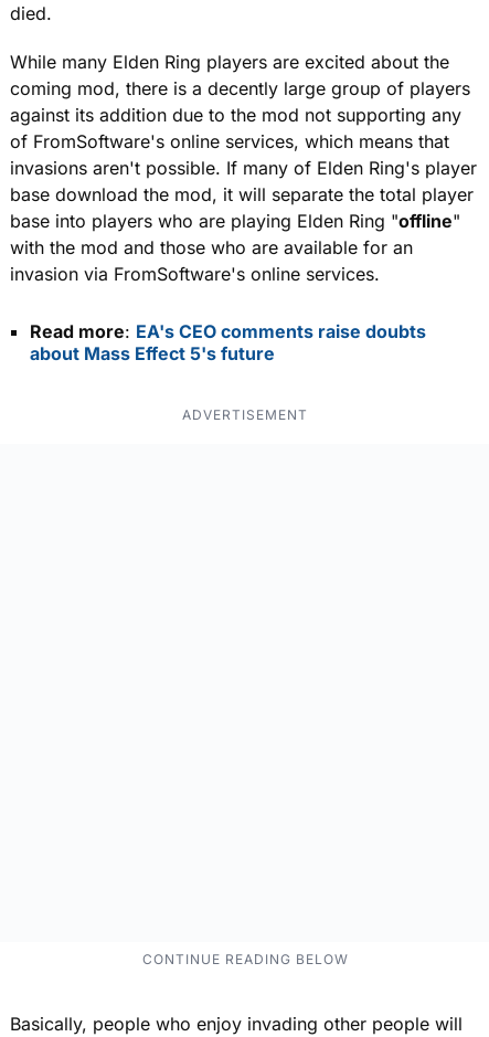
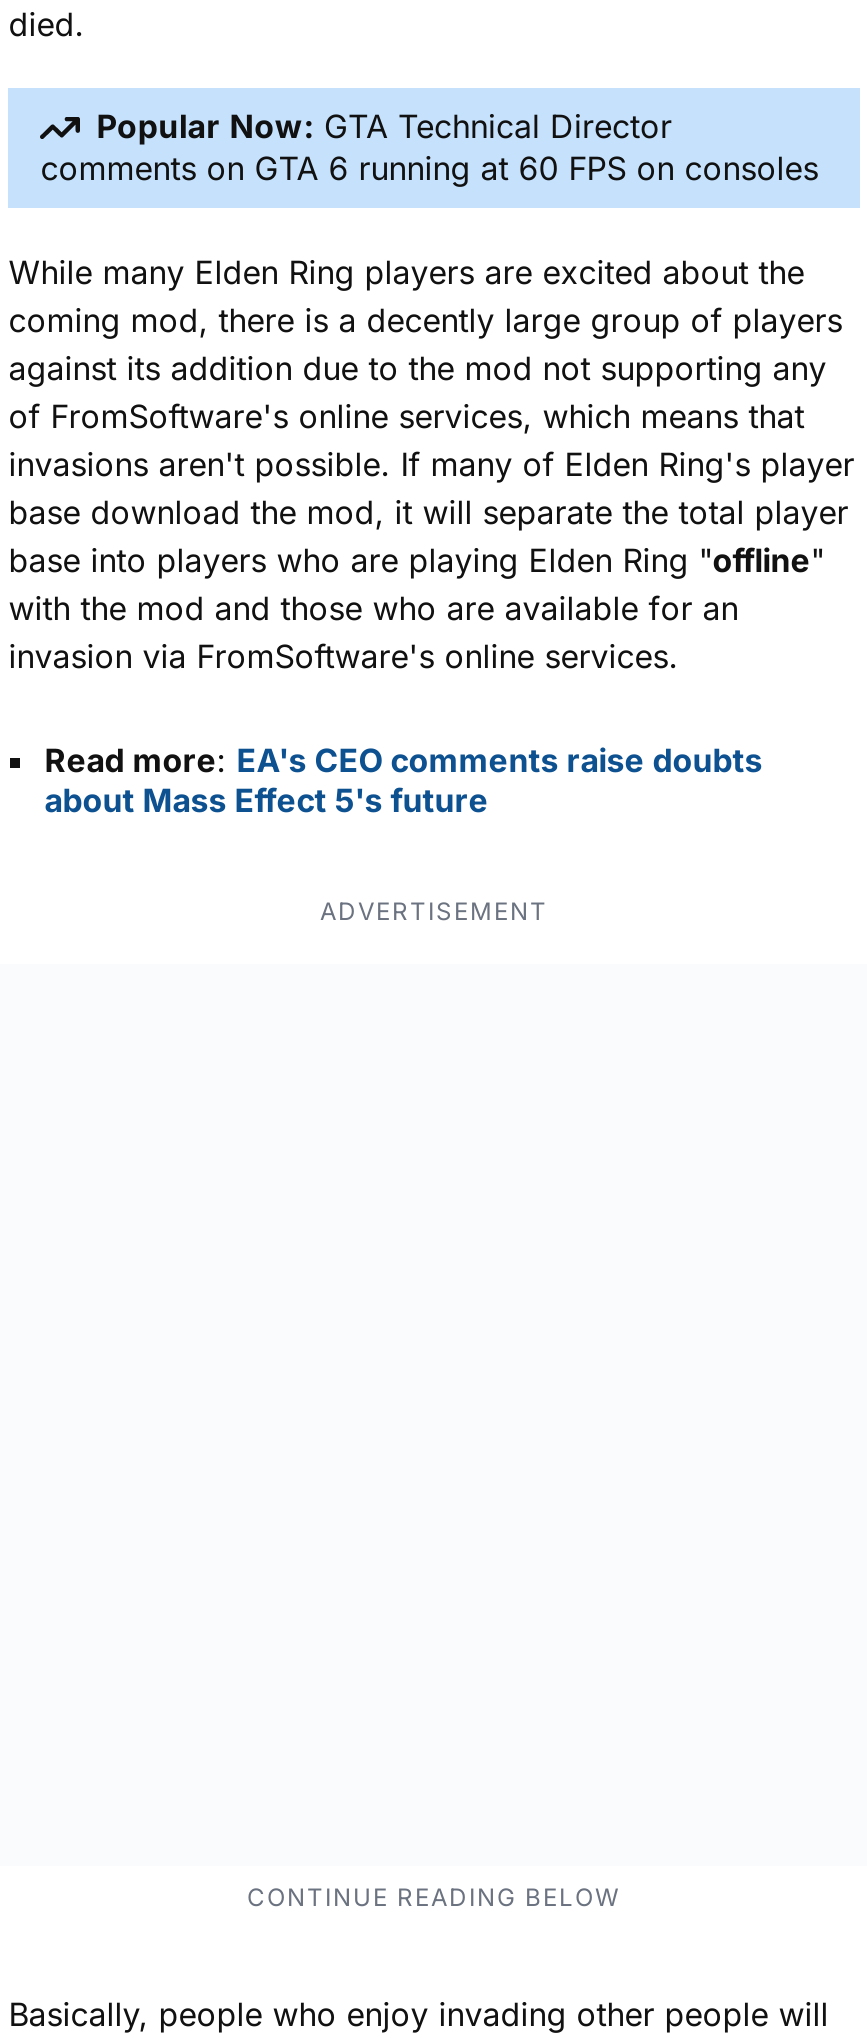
none -> [40,105,818,189] Popular Now: GTA Technical Director | comments on GTA 6 running at 60 FPS on consoles

